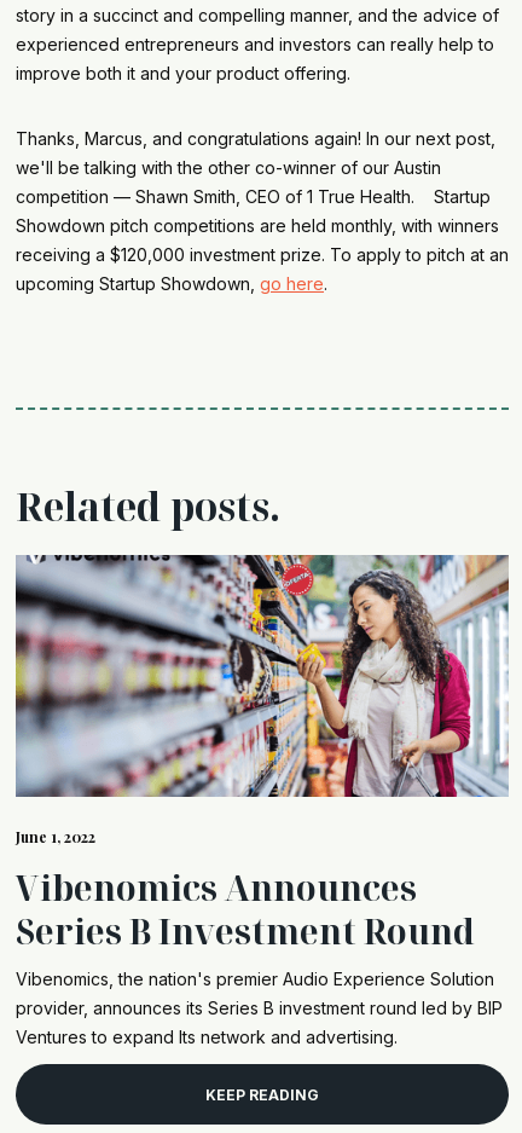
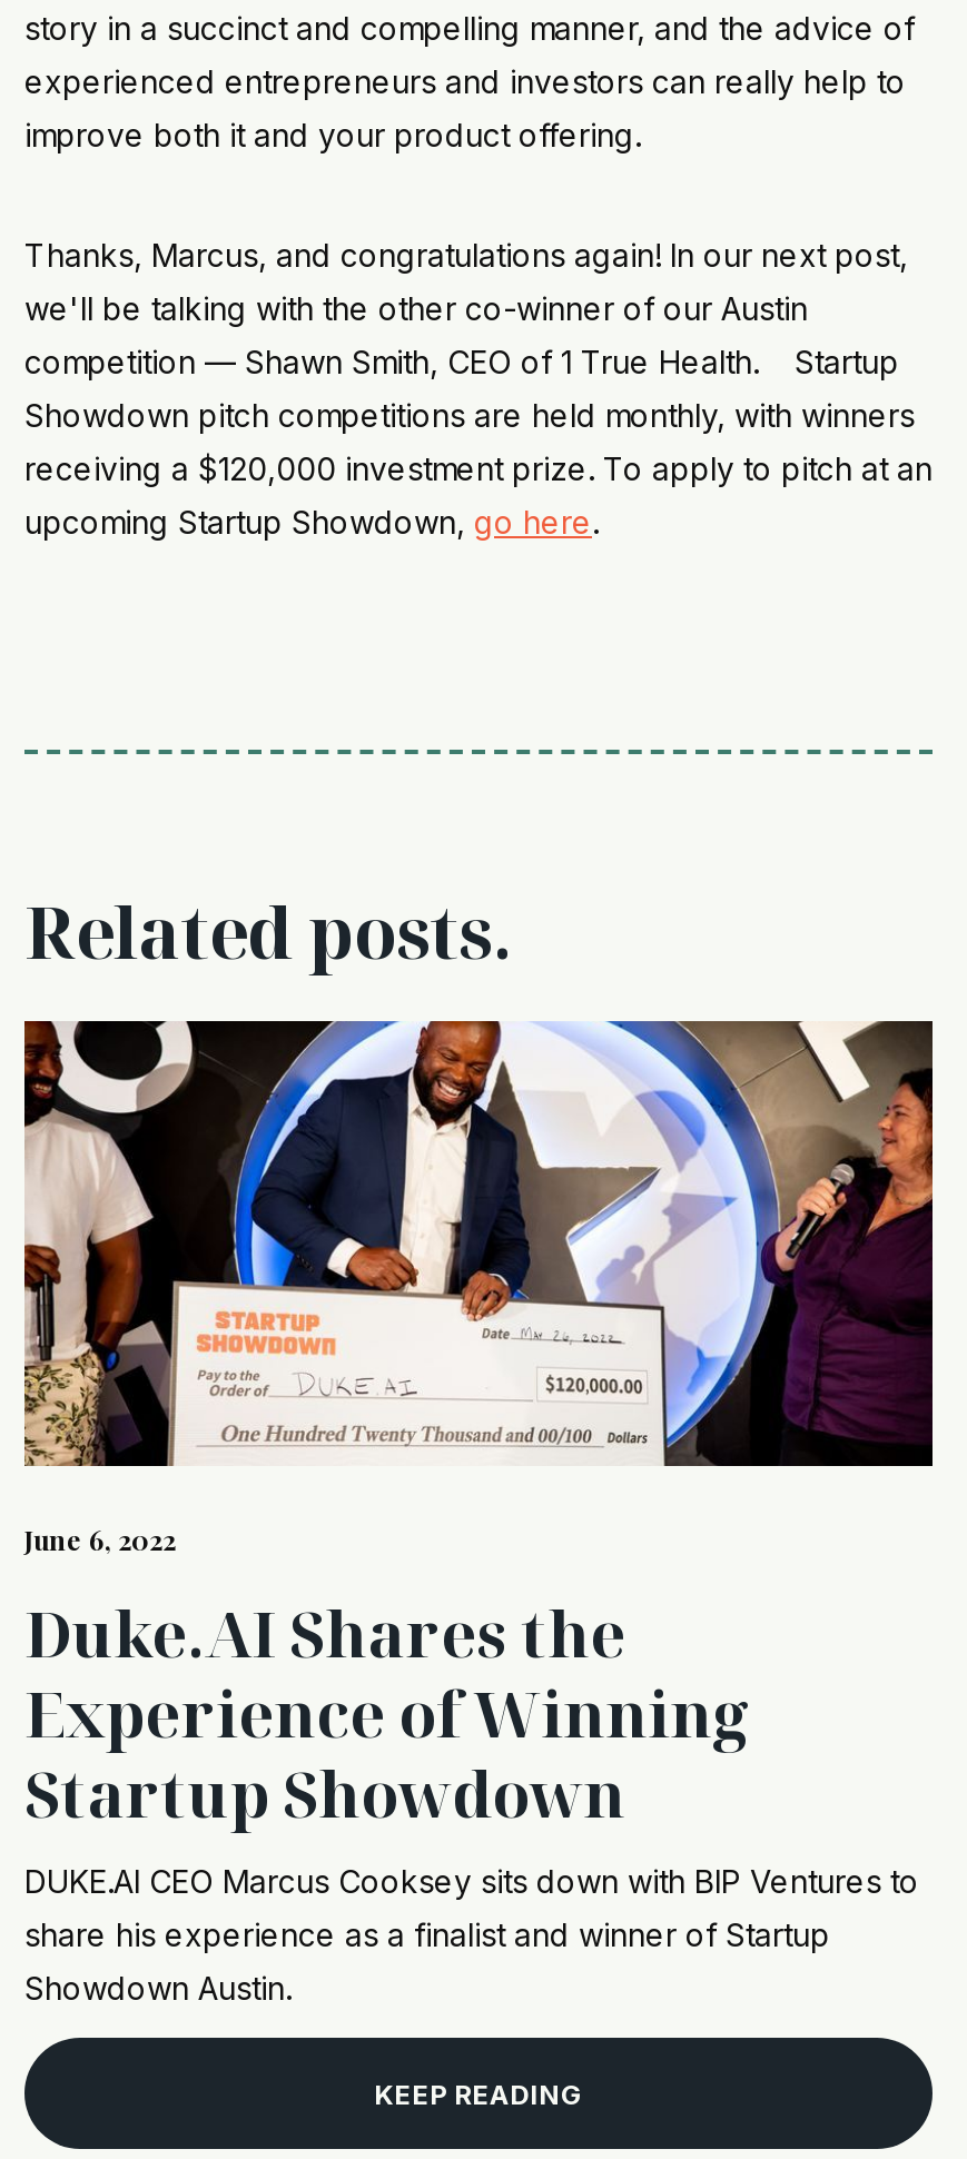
[14,554,510,1047] [image] | June 1, 2022 | Vibenomics Announces | Series B Investment Round | Vibenomics, the nation's premier Audio Experience Solution | provider, announces its Series B investment round led by BIP | Ventures to expand Its network and advertising. -> [22,1019,935,2007] [image] | June 6, 2022 | Duke.AI Shares the | Experience of Winning | Startup Showdown | DUKE.AI CEO Marcus Cooksey sits down with BIP Ventures to | share his experience as a finalist and winner of Startup | Showdown Austin.

